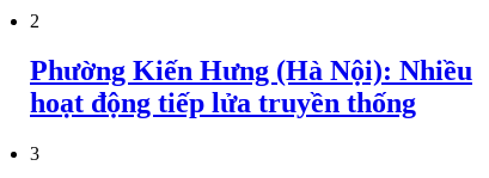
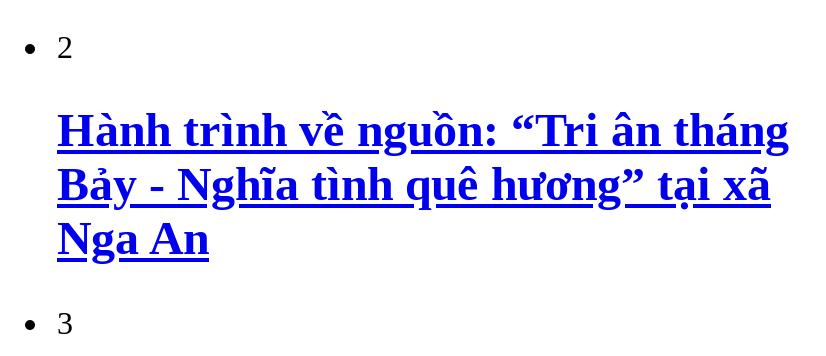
[30,55,472,119] Phường Kiến Hưng (Hà Nội): Nhiều | hoạt động tiếp lửa truyền thống -> [57,105,789,265] Hành trình về nguồn: “Tri ân tháng | Bảy - Nghĩa tình quê hương” tại xã | Nga An

